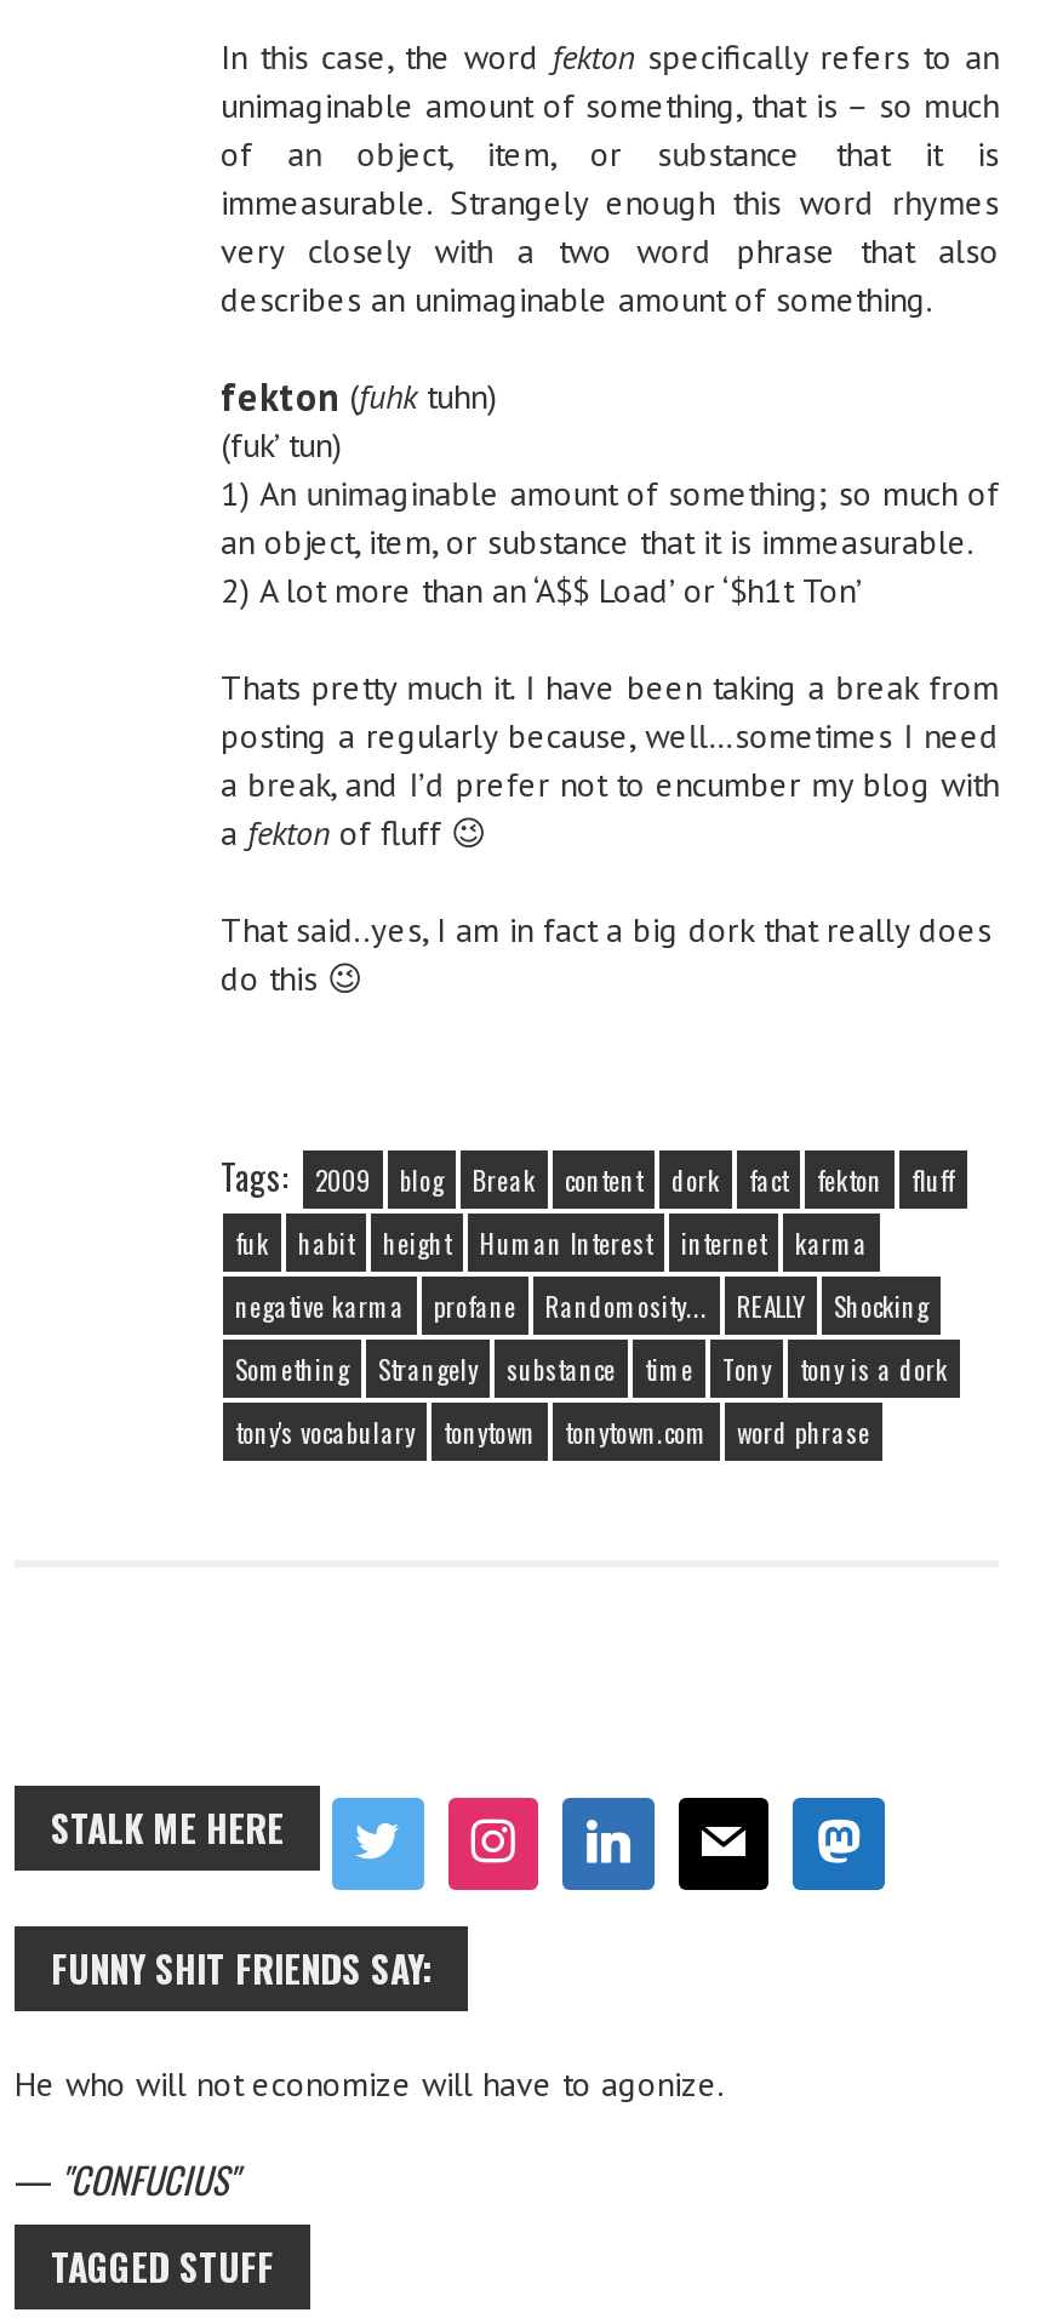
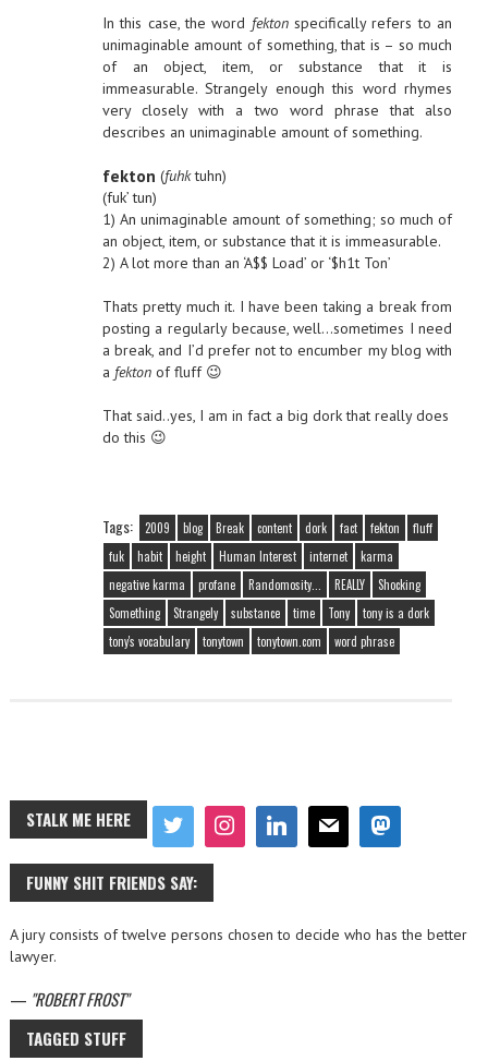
[15,2062,725,2105] He who will not economize will have to agonize. -> [10,924,467,966] A jury consists of twelve persons chosen to decide who has the better | lawyer.
[15,2151,228,2205] — CONFUCIUS -> [10,987,124,1011] — ROBERT FROST

